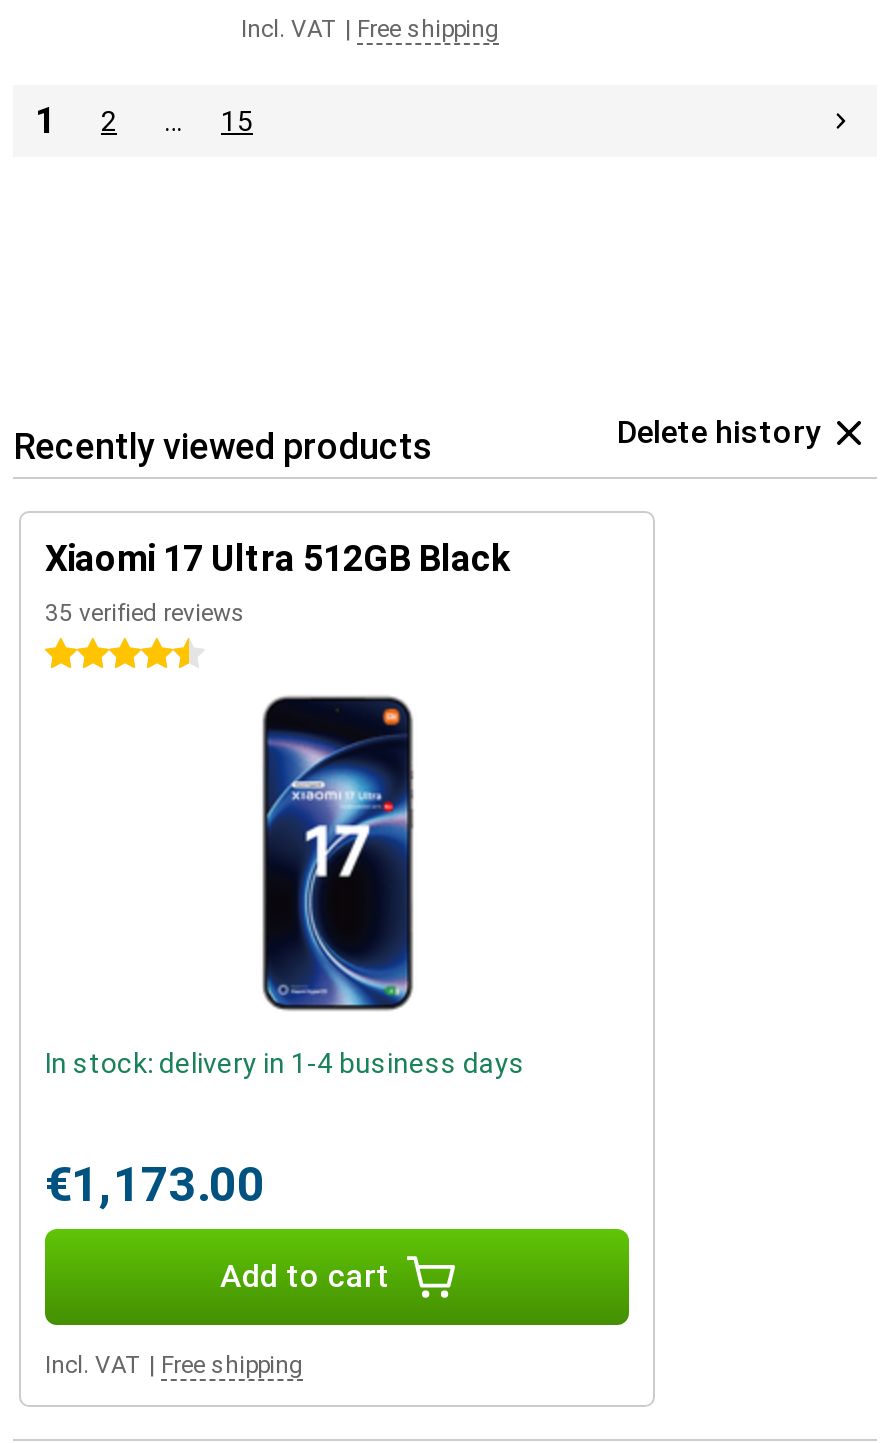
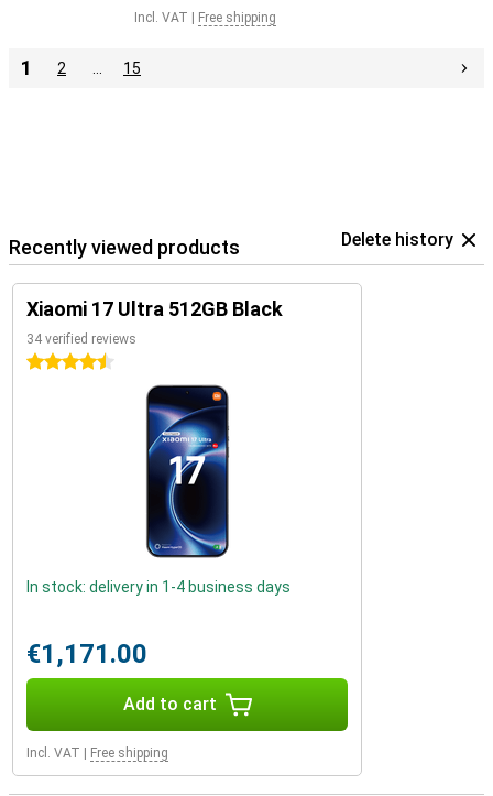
[45,599,245,627] 35 verified reviews -> [26,331,136,347] 34 verified reviews
[45,1157,265,1213] €1,173.00 -> [26,639,147,669] €1,171.00

